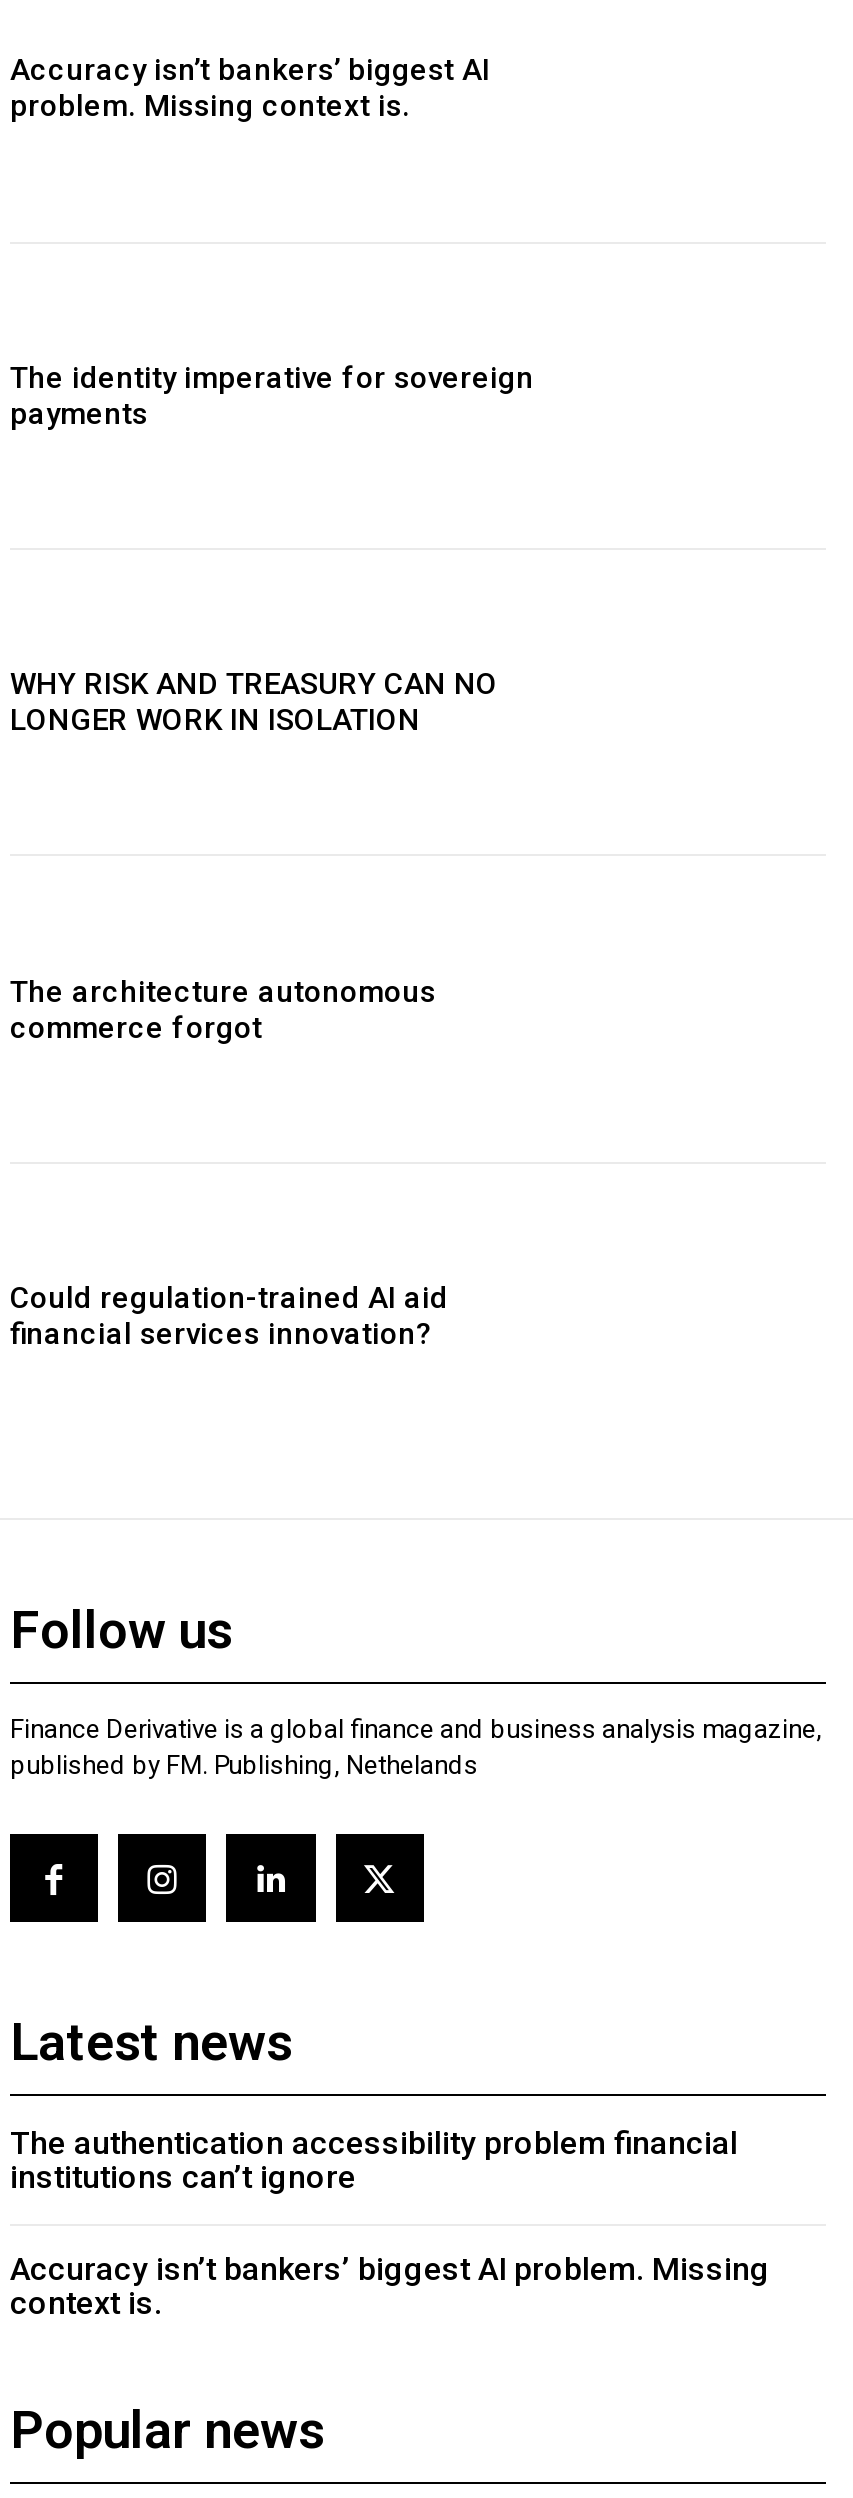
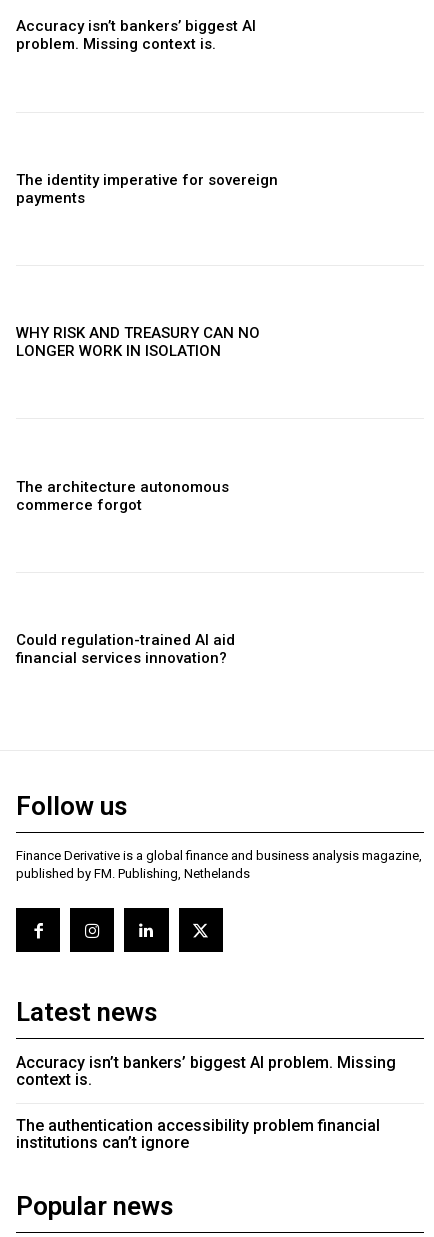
moved [10,2125,738,2197] -> [16,1116,380,1152]: The authentication accessibility problem financial | institutions can’t ignore
moved [10,2251,770,2323] -> [16,1053,396,1089]: Accuracy isn’t bankers’ biggest AI problem. Missing | context is.

